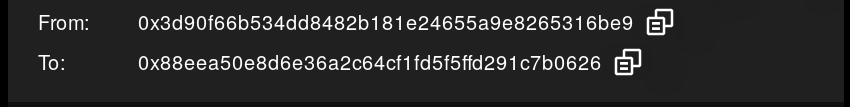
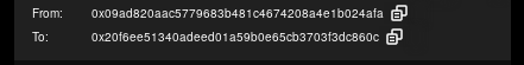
[138,7,634,35] 0x3d90f66b534dd8482b181e24655a9e8265316be9 -> [91,4,384,21] 0x09ad820aac5779683b481c4674208a4e1b024afa
[138,47,602,75] 0x88eea50e8d6e36a2c64cf1fd5f5ffd291c7b0626 -> [91,28,379,44] 0x20f6ee51340adeed01a59b0e65cb3703f3dc860c

